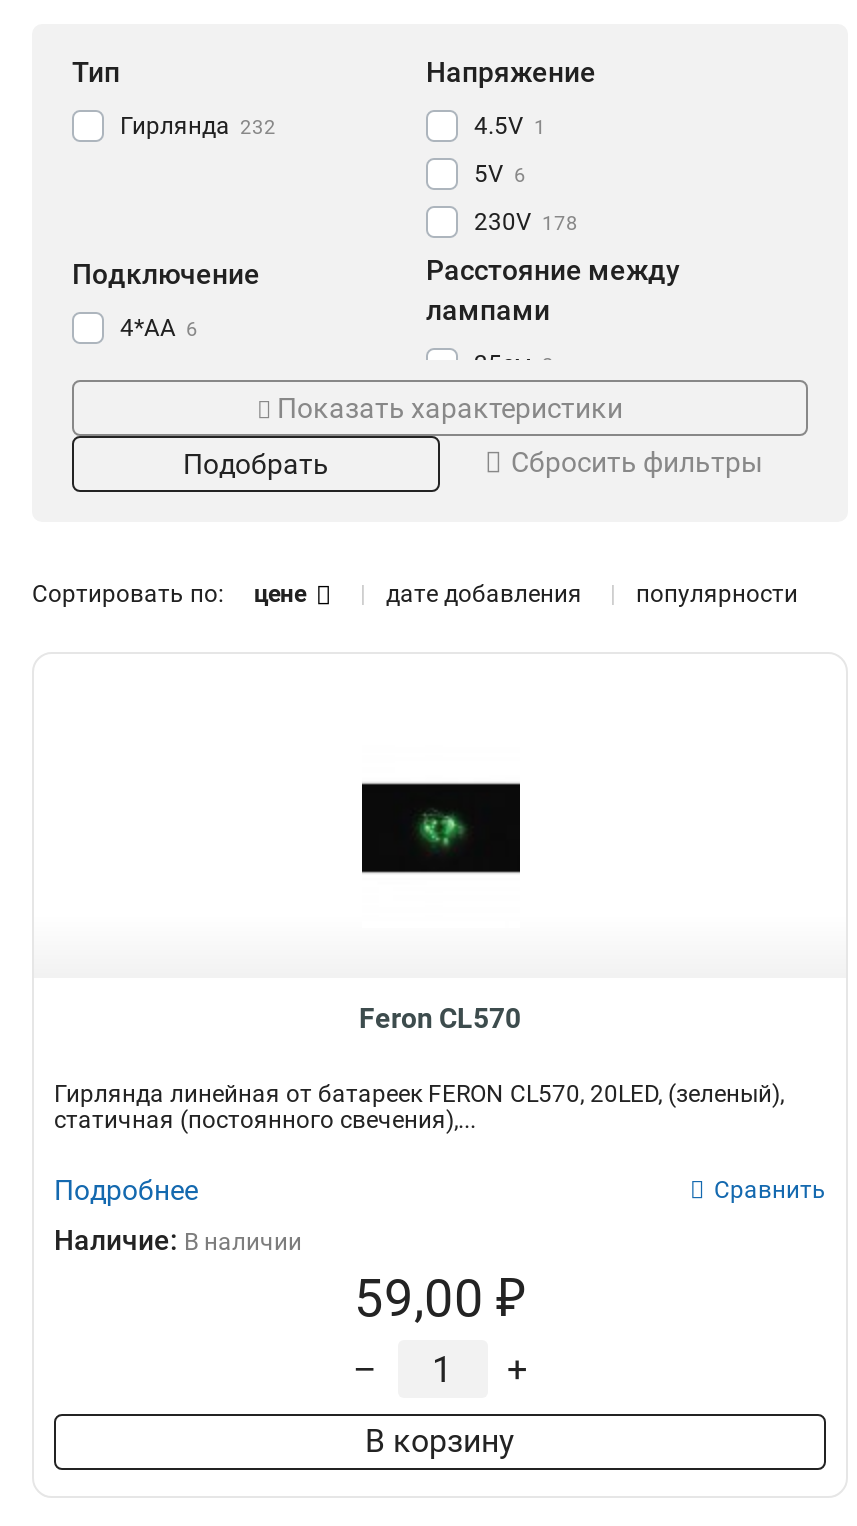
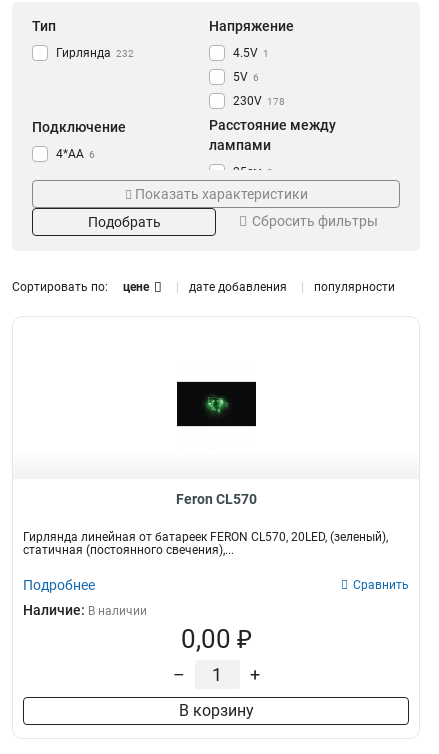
[354,1268,526,1328] 59,00 ₽ -> [180,624,251,654] 0,00 ₽

